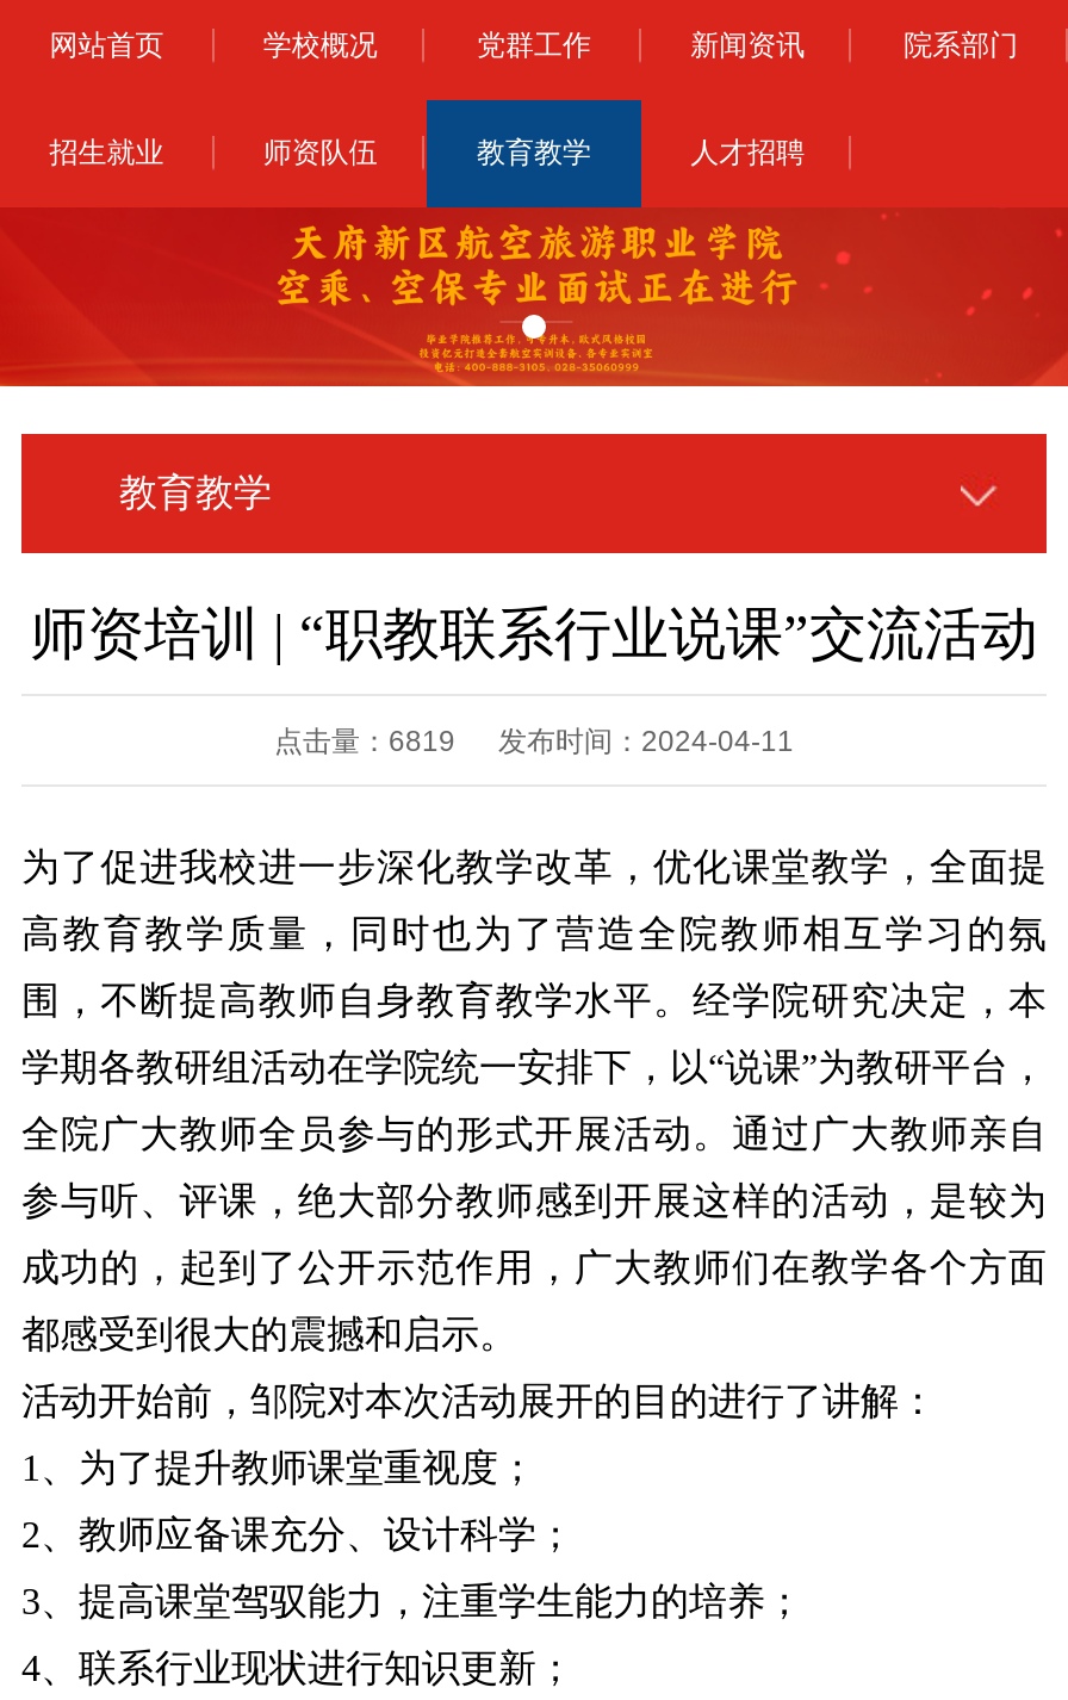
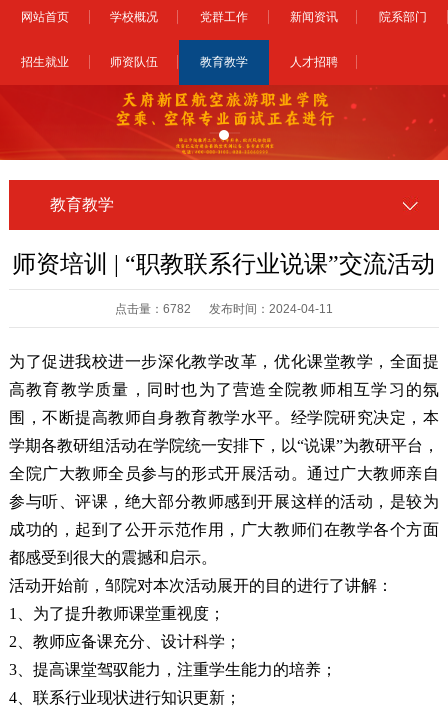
[274,726,794,759] 点击量：6819 发布时间：2024-04-11 -> [115,302,333,316] 点击量：6782 发布时间：2024-04-11

